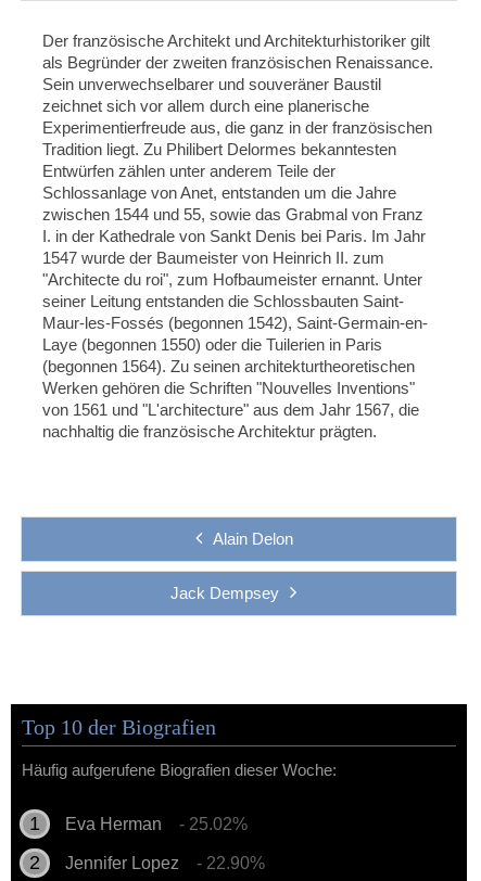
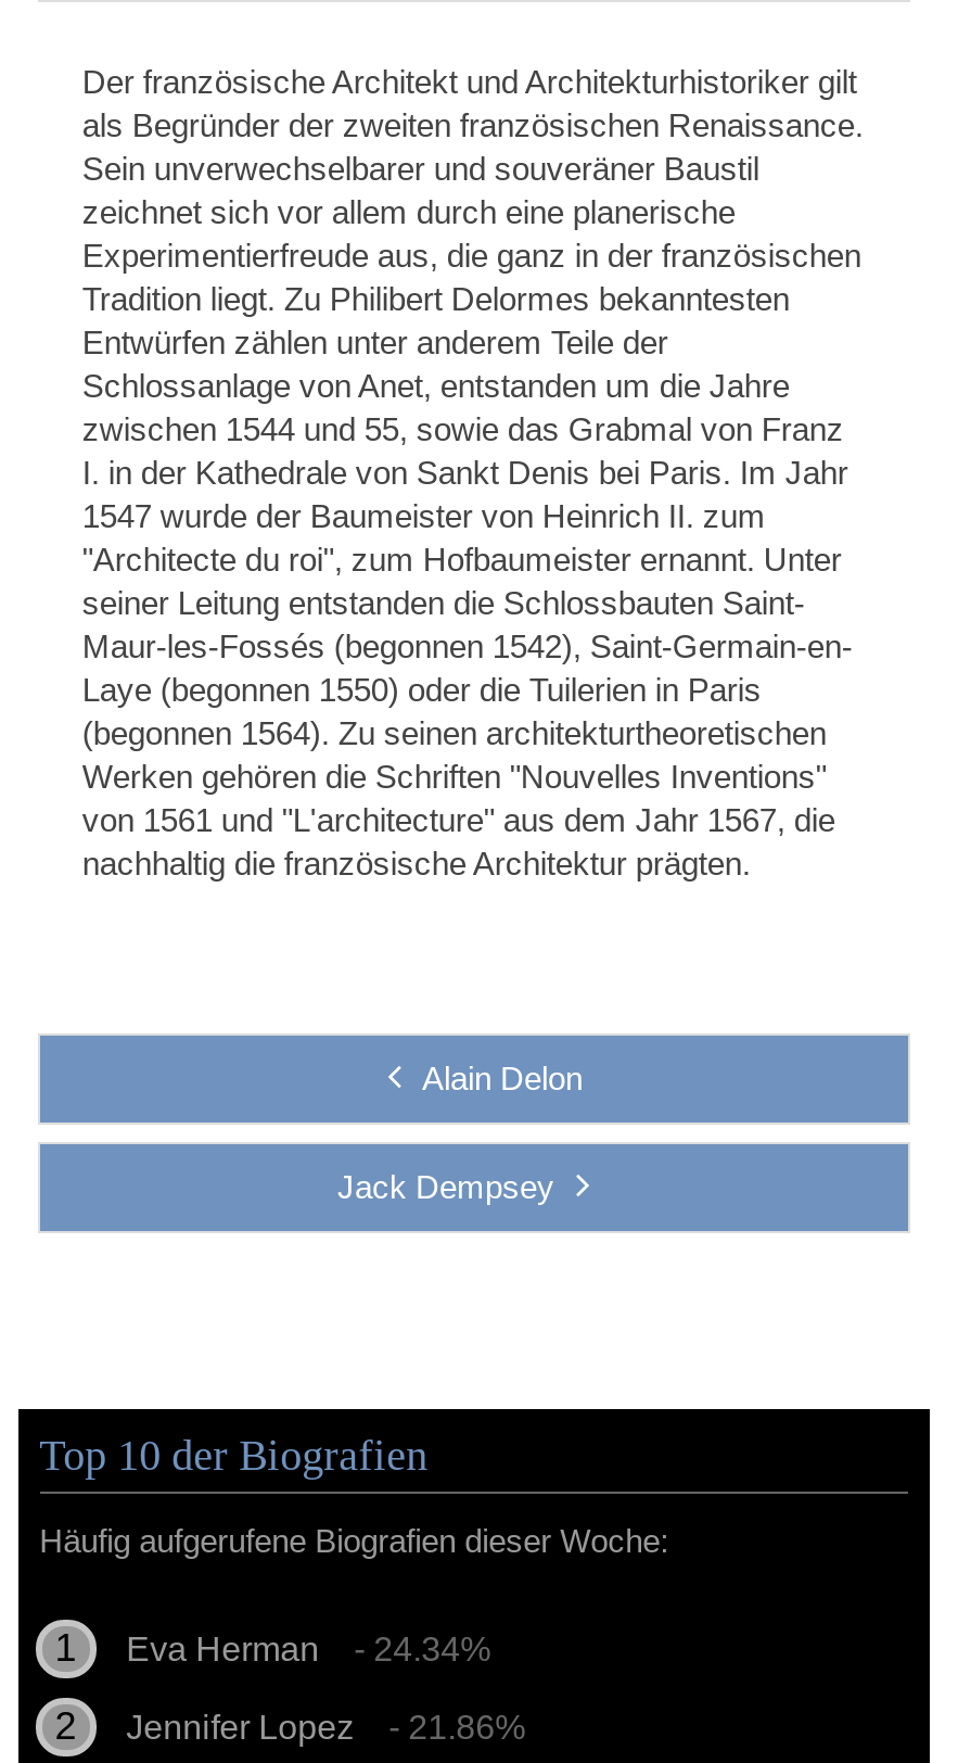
[65,815,247,833] Eva Herman - 25.02% -> [126,1630,491,1667] Eva Herman - 24.34%
[65,854,264,872] Jennifer Lopez - 22.90% -> [126,1708,525,1745] Jennifer Lopez - 21.86%

